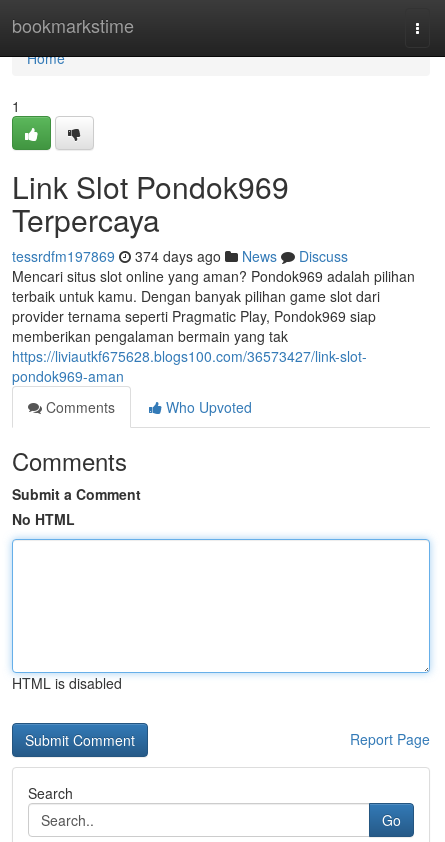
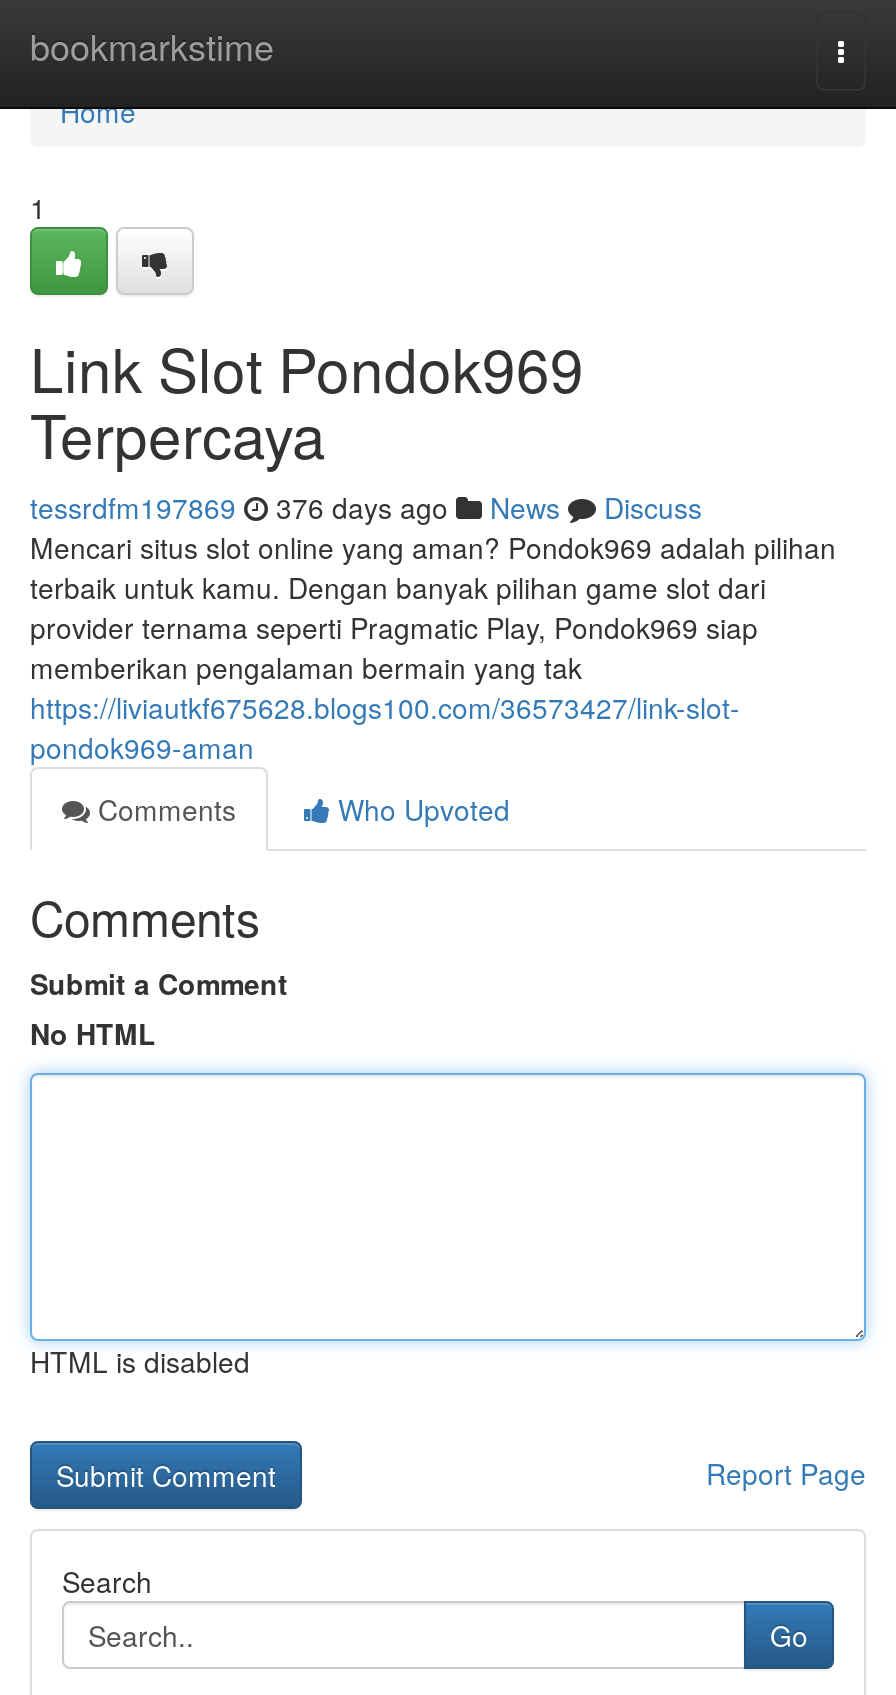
[12,246,348,266] tessrdfm197869 374 days ago News Discuss -> [30,487,702,527] tessrdfm197869 376 days ago News Discuss

